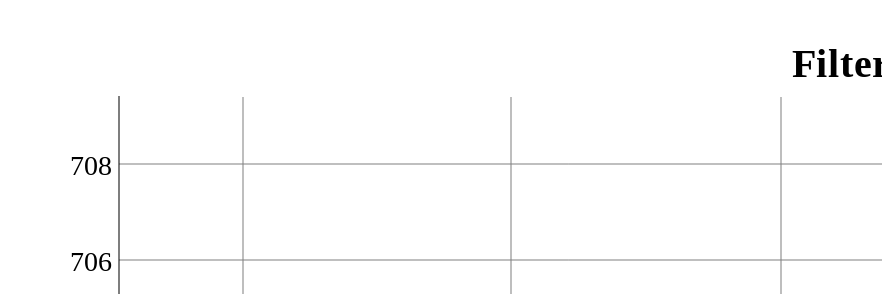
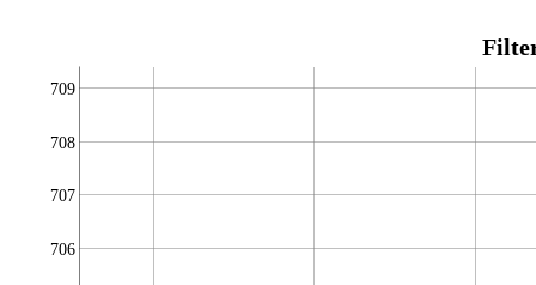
none -> [50,80,75,98] 709
none -> [50,187,75,205] 707

